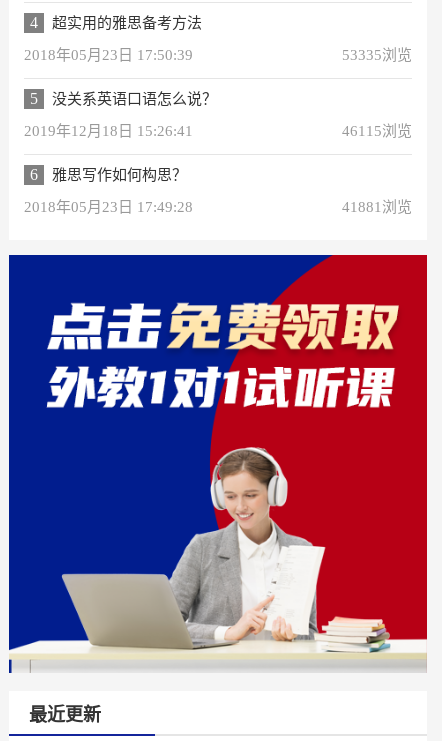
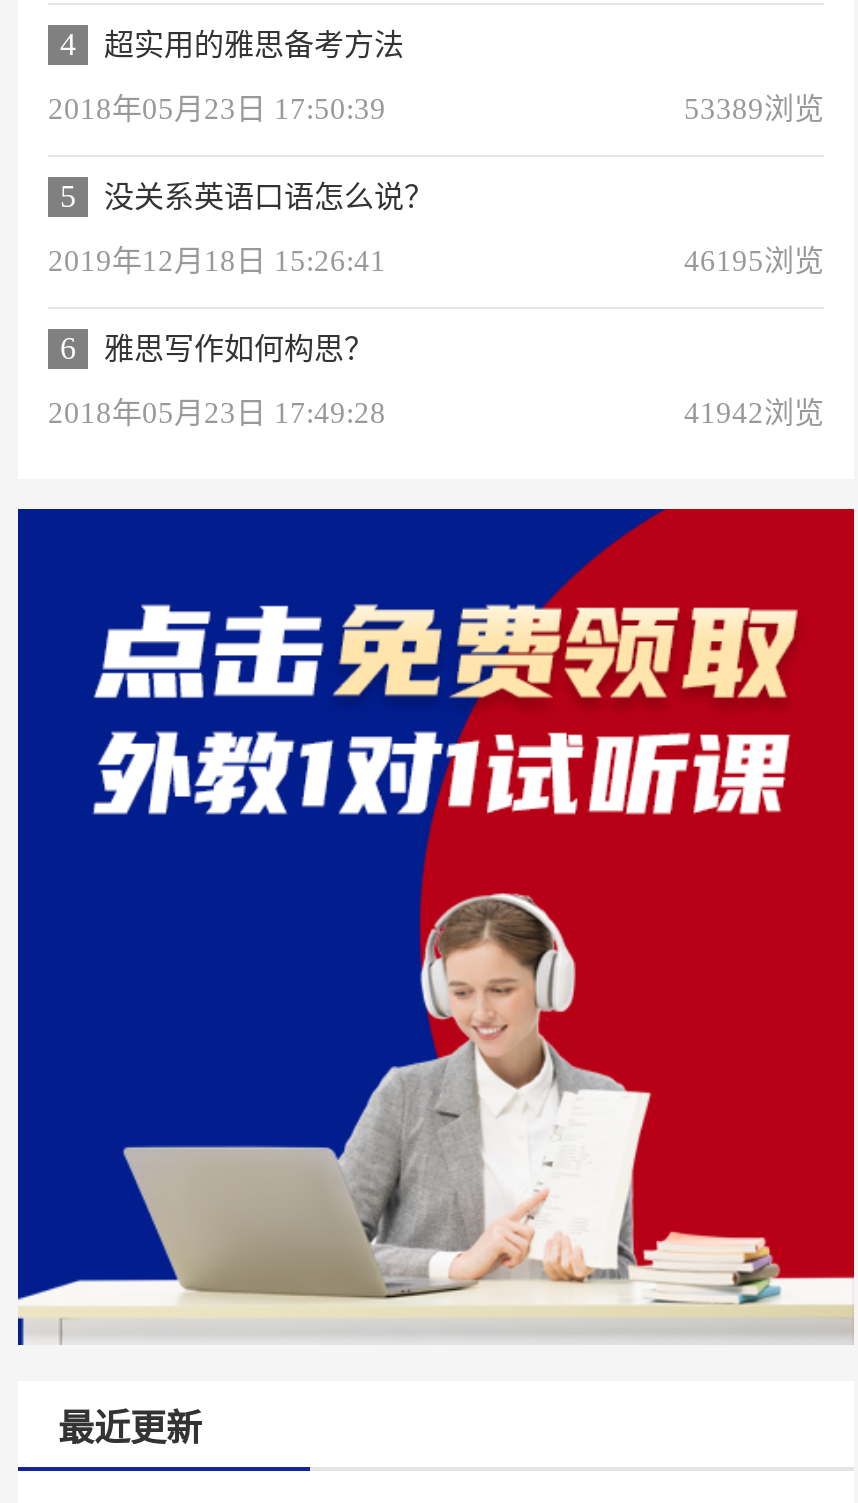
[342,47,412,63] 53335浏览 -> [684,93,824,125] 53389浏览
[342,123,412,139] 46115浏览 -> [684,245,824,277] 46195浏览
[342,199,412,215] 41881浏览 -> [684,397,824,429] 41942浏览

